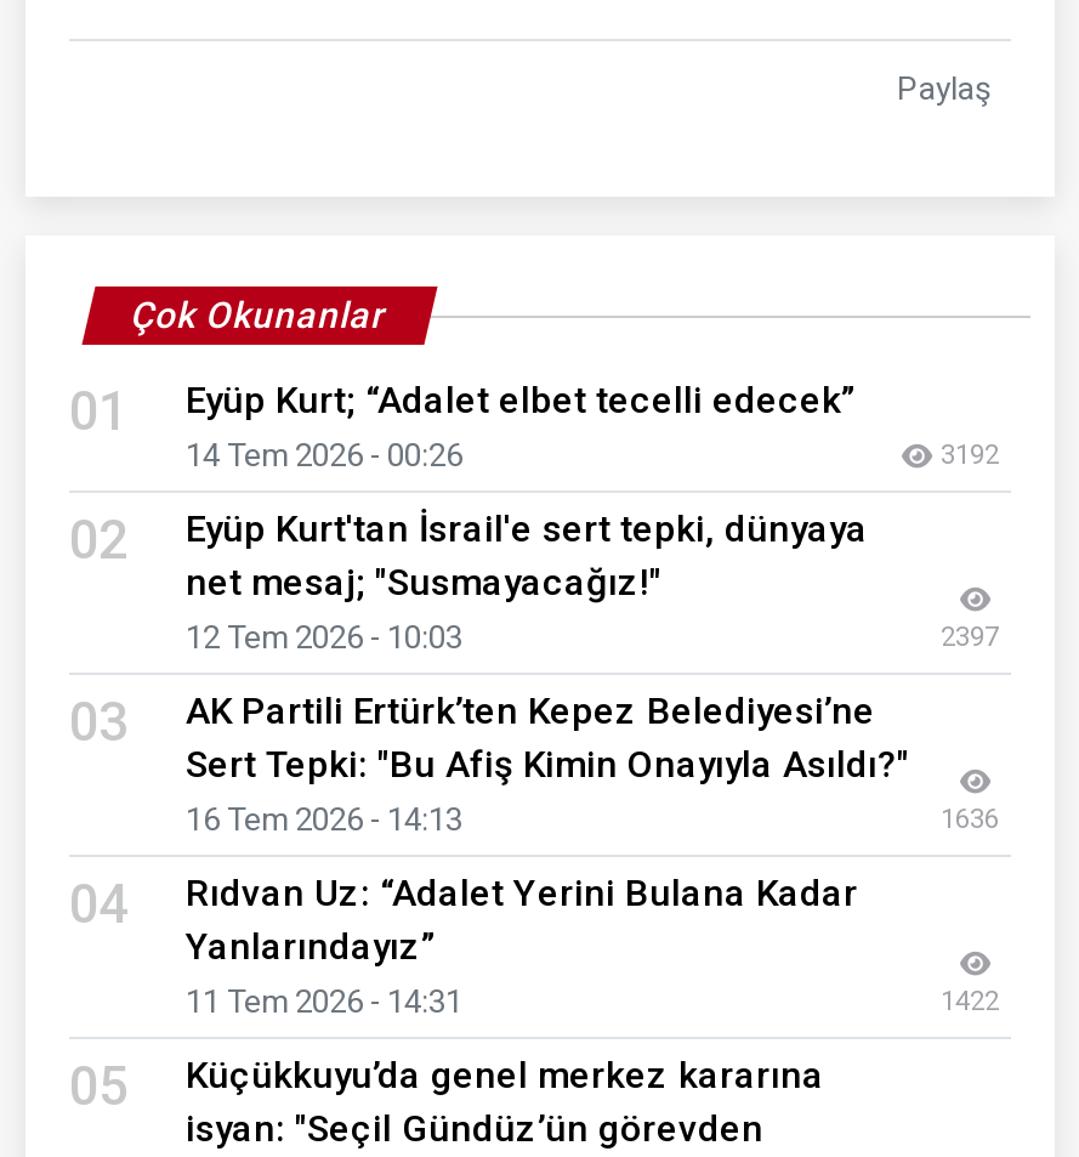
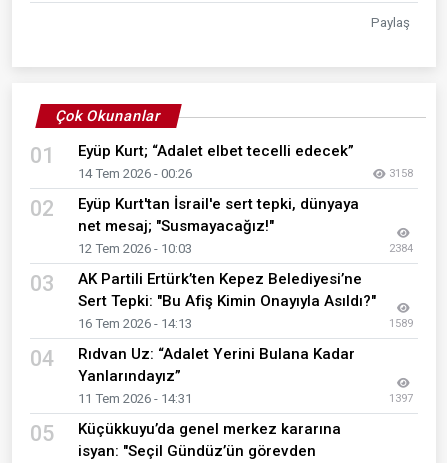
[941,439,999,471] 3192 -> [389,167,413,180] 3158
[941,621,999,653] 2397 -> [389,242,413,255] 2384
[941,803,999,835] 1636 -> [389,317,413,330] 1589
[941,985,999,1017] 1422 -> [389,392,413,405] 1397

